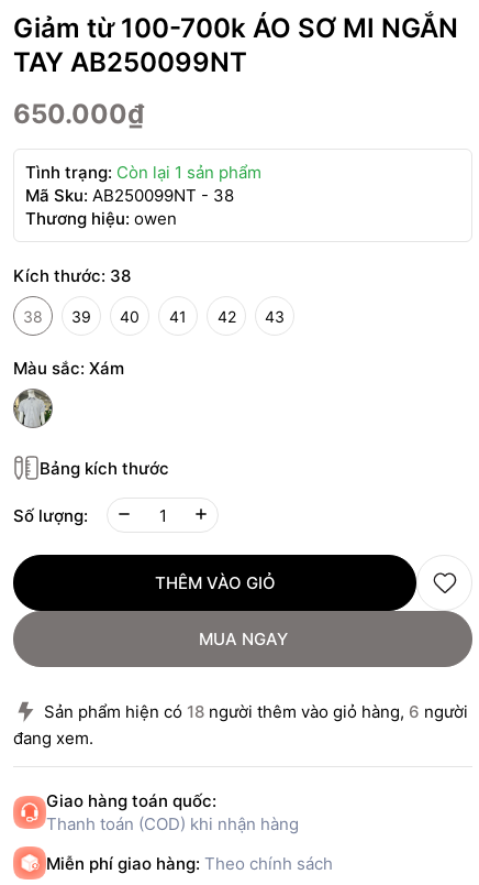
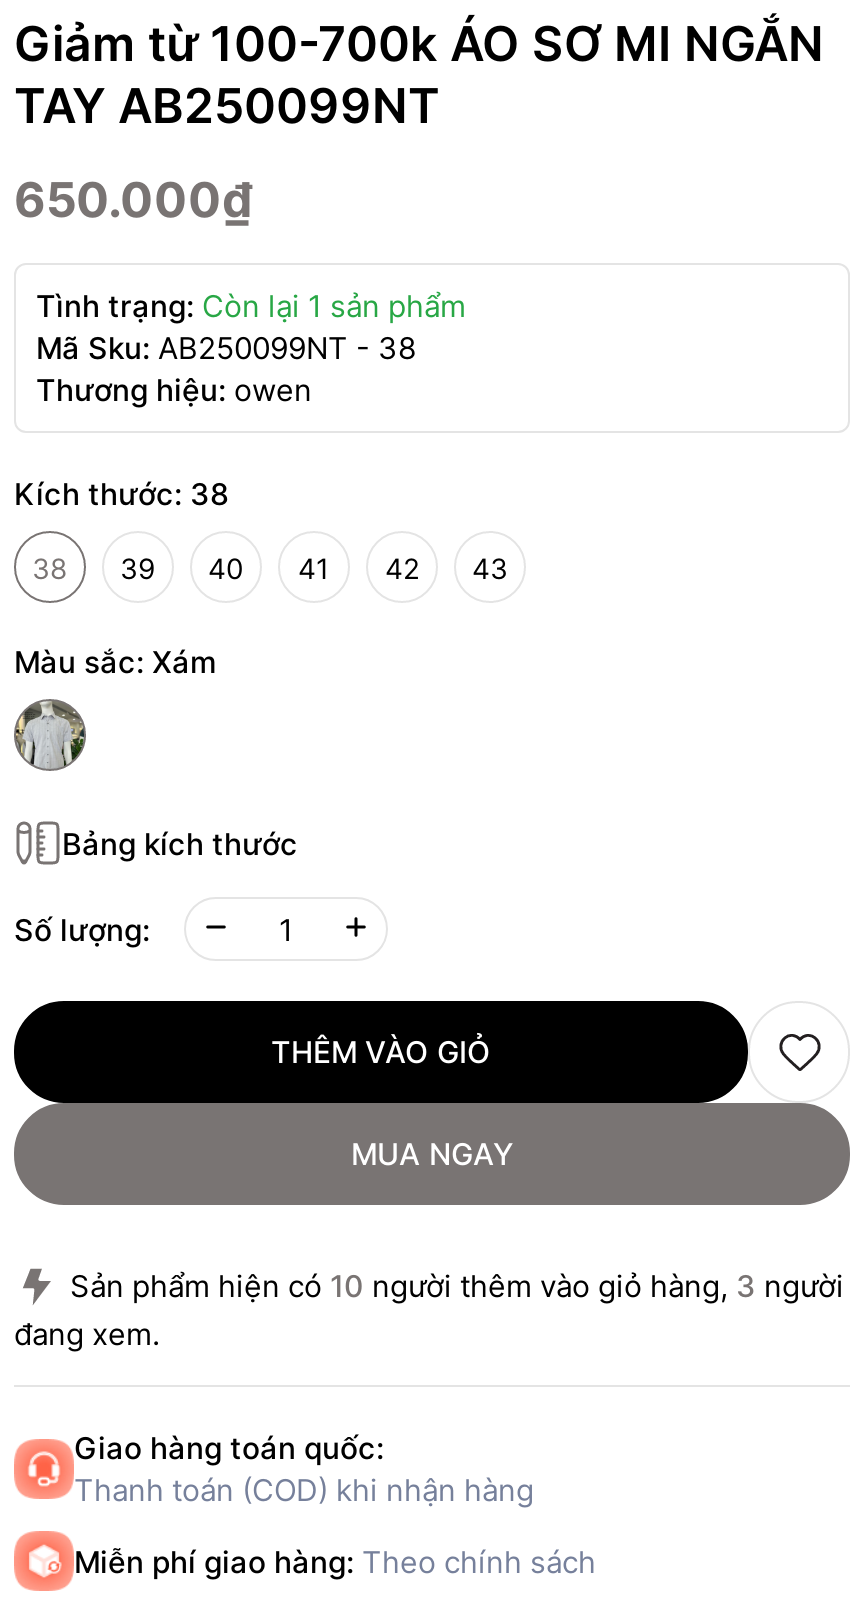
[44,701,468,722] Sản phẩm hiện có 18 người thêm vào giỏ hàng, 6 người -> [70,1267,844,1305] Sản phẩm hiện có 10 người thêm vào giỏ hàng, 3 người

